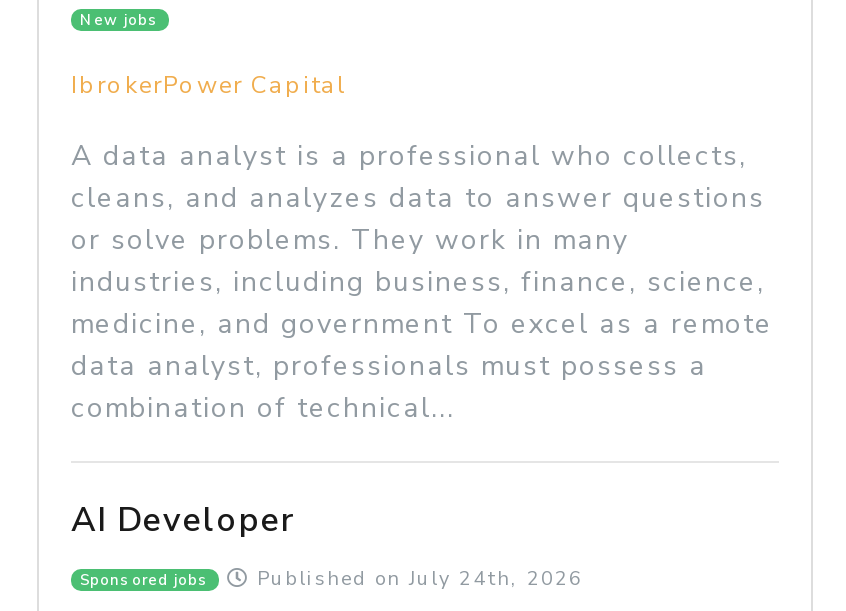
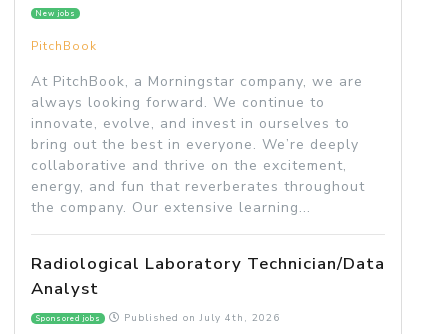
[71,69,347,101] IbrokerPower Capital -> [31,38,97,54] PitchBook
[71,137,773,427] A data analyst is a professional who collects, | cleans, and analyzes data to answer questions | or solve problems. They work in many | industries, including business, finance, science, | medicine, and government To excel as a remote | data analyst, professionals must possess a | combination of technical... -> [31,72,365,217] At PitchBook, a Morningstar company, we are | always looking forward. We continue to | innovate, evolve, and invest in ourselves to | bring out the best in everyone. We’re deeply | collaborative and thrive on the excitement, | energy, and fun that reverberates throughout | the company. Our extensive learning...
[71,497,295,543] AI Developer -> [31,252,385,300] Radiological Laboratory Technician/Data | Analyst
[249,565,583,593] Published on July 24th, 2026 -> [120,311,280,325] Published on July 4th, 2026

